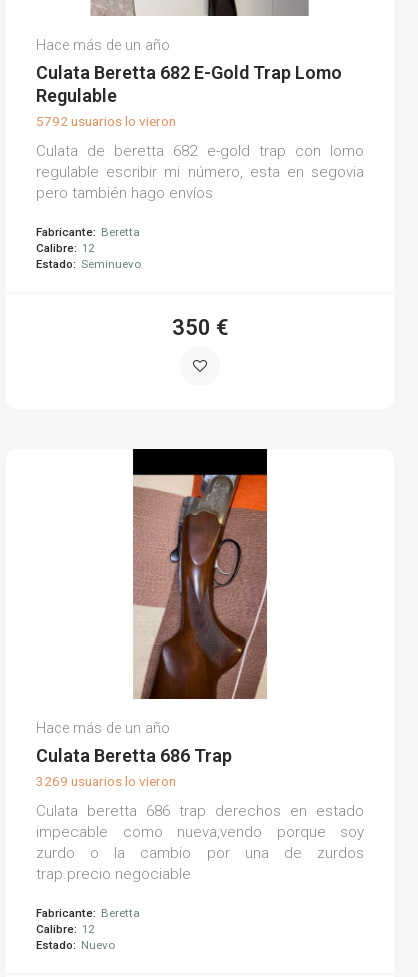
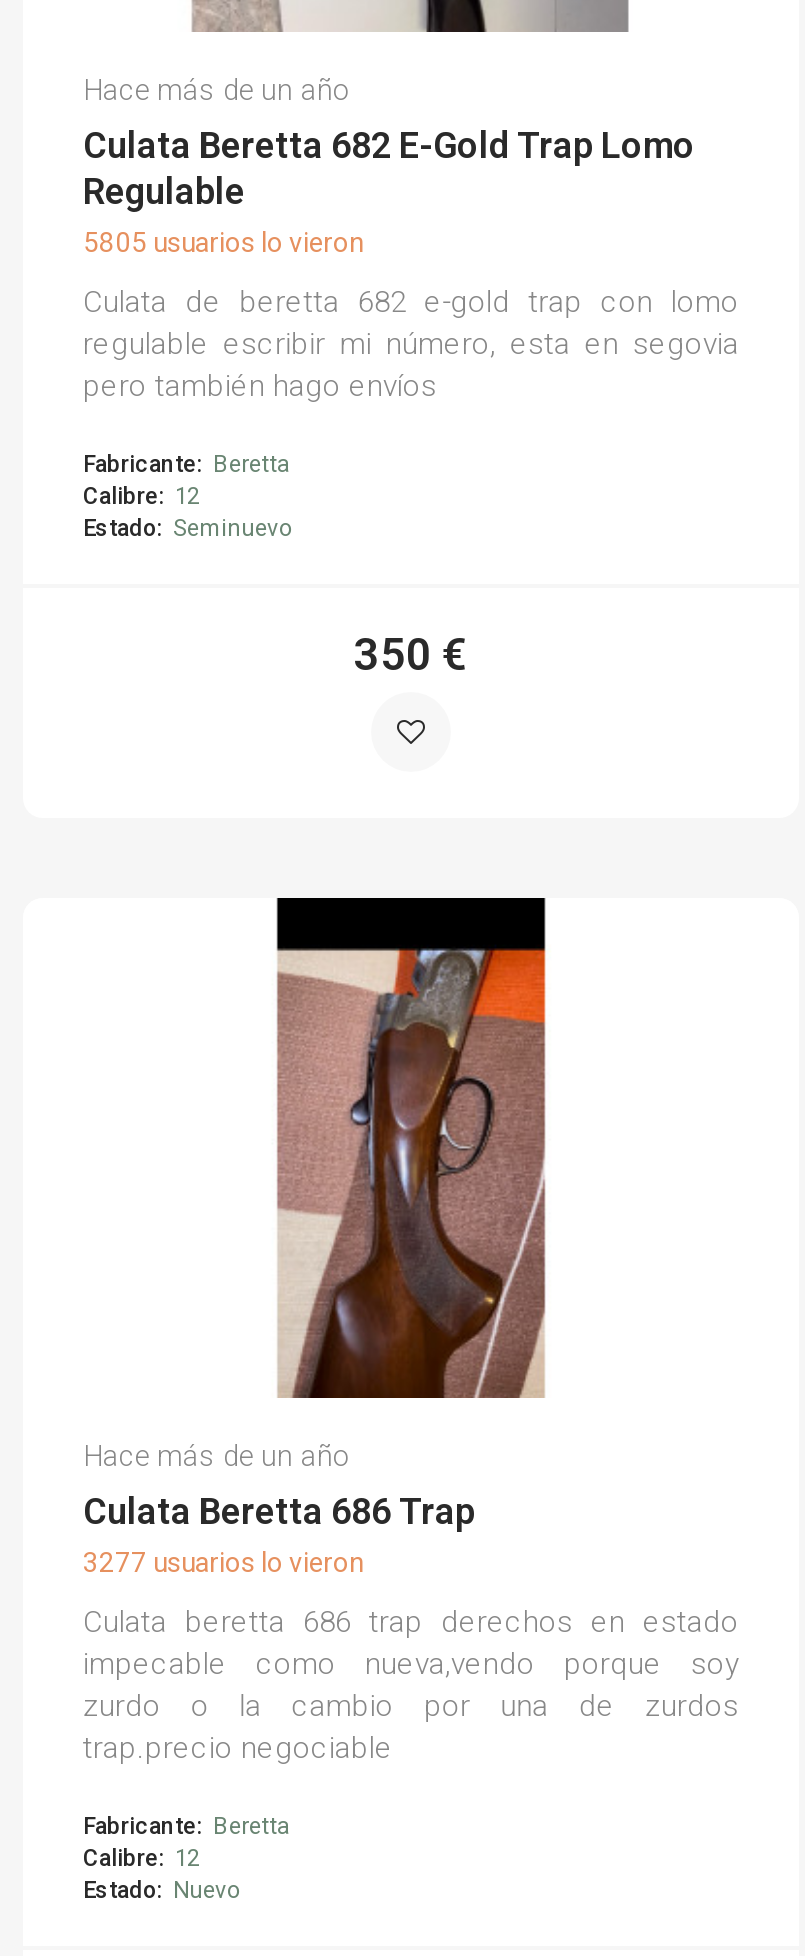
[36,113,176,129] 5792 usuarios lo vieron -> [83,226,363,258] 5805 usuarios lo vieron
[36,773,176,789] 3269 usuarios lo vieron -> [83,1546,363,1578] 3277 usuarios lo vieron

